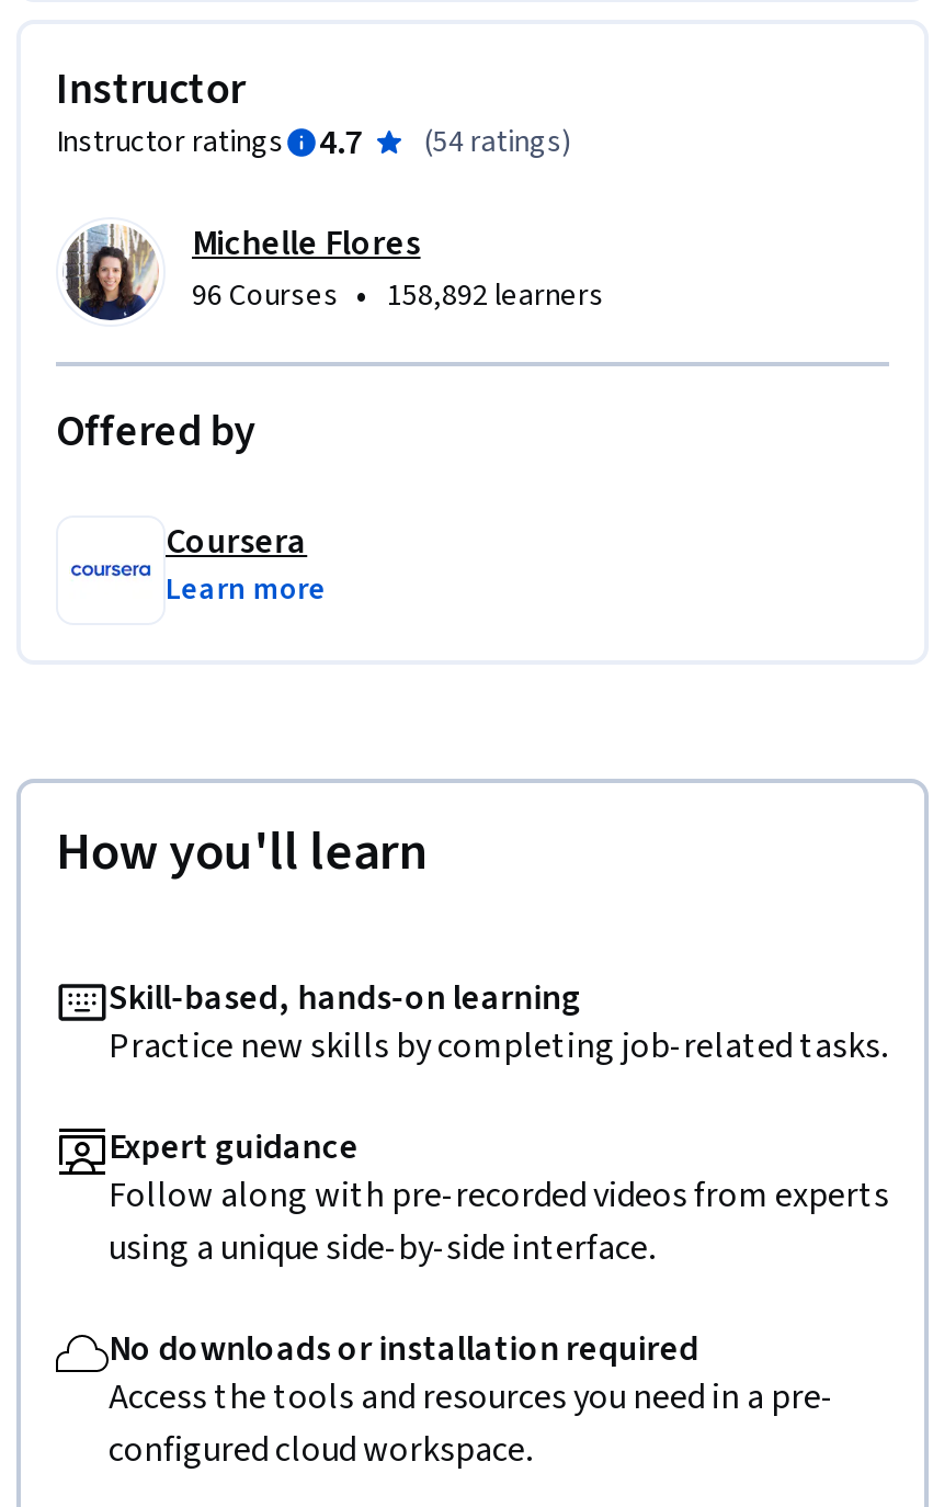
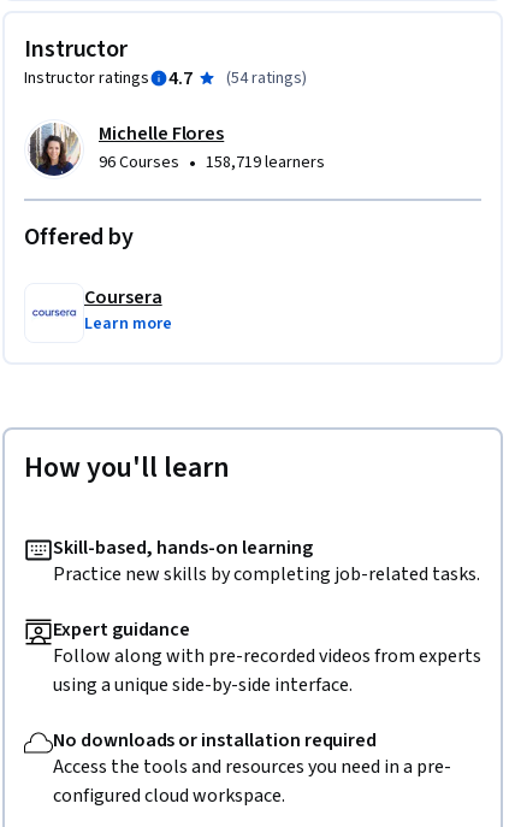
[192,272,604,321] 96 Courses • 158,892 learners -> [99,150,325,176] 96 Courses • 158,719 learners

